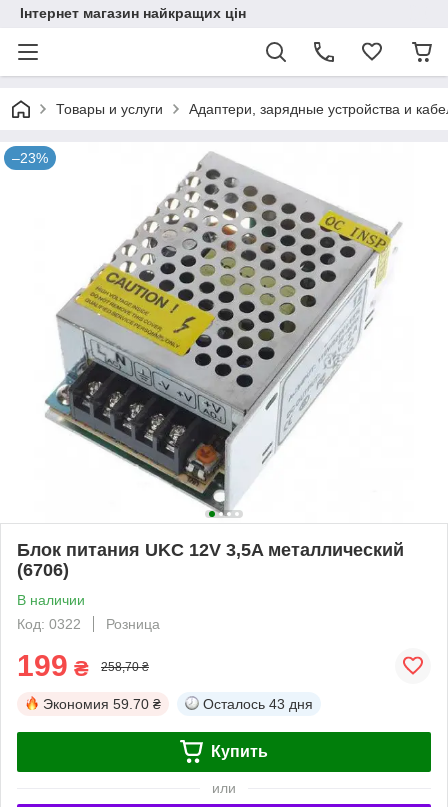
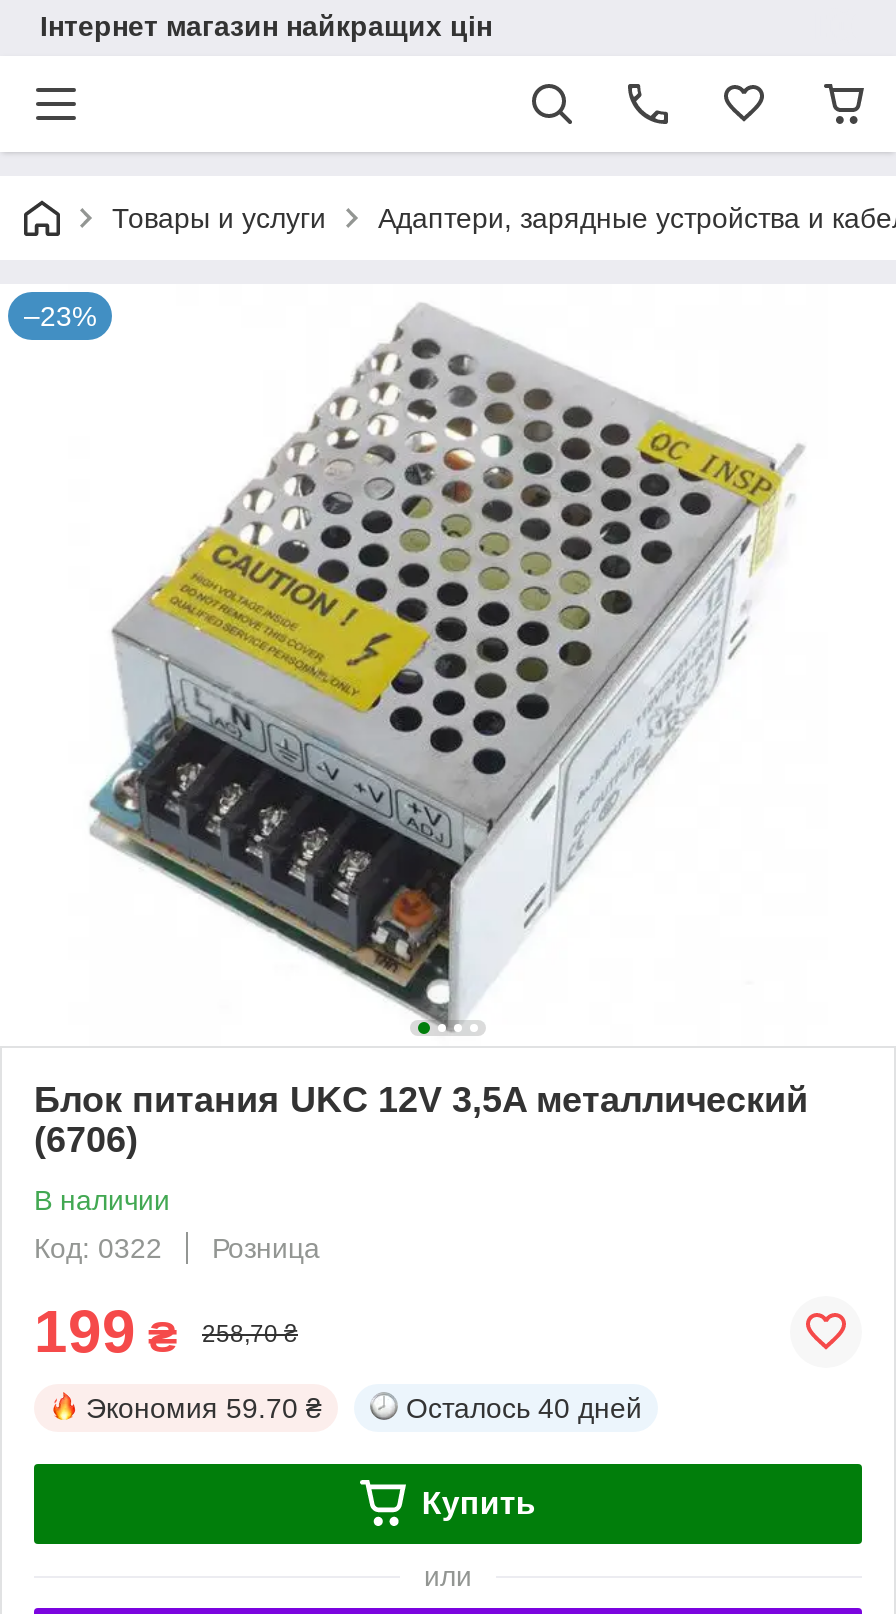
[203,696,313,712] Осталось 43 дня -> [406,1392,642,1424] Осталось 40 дней

